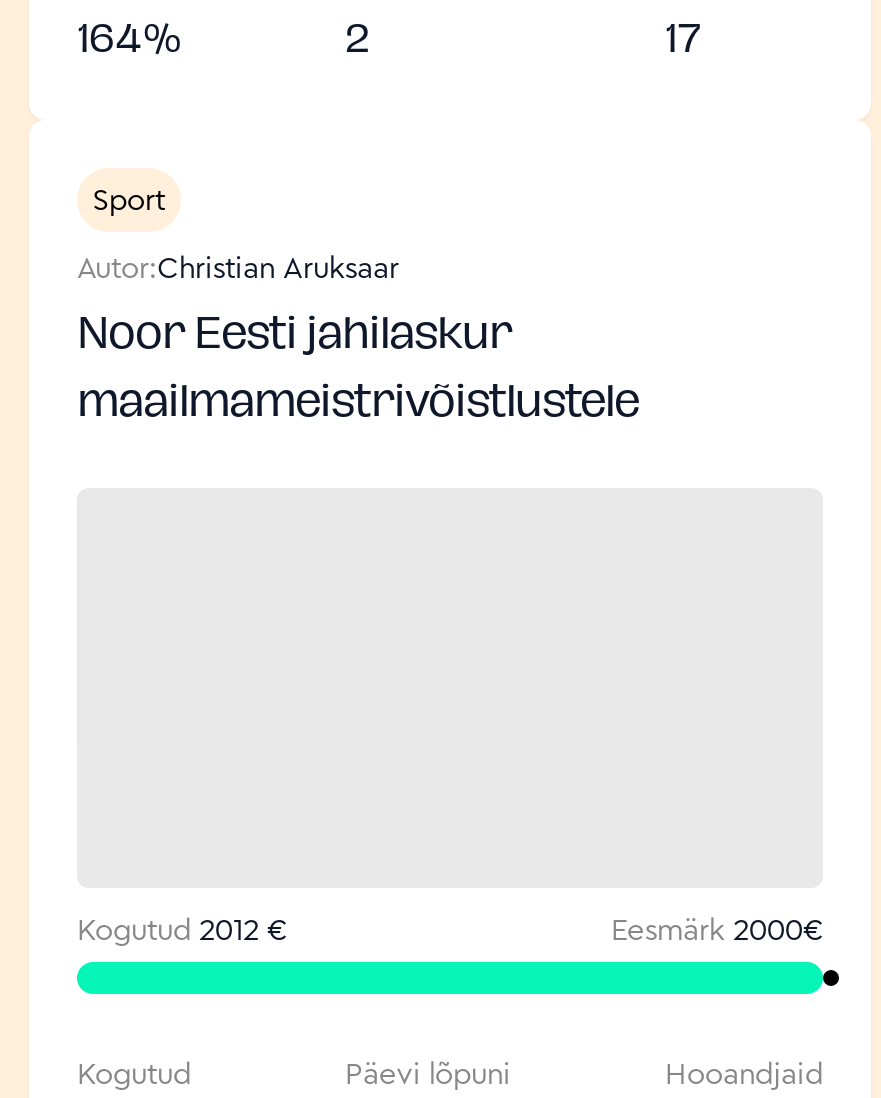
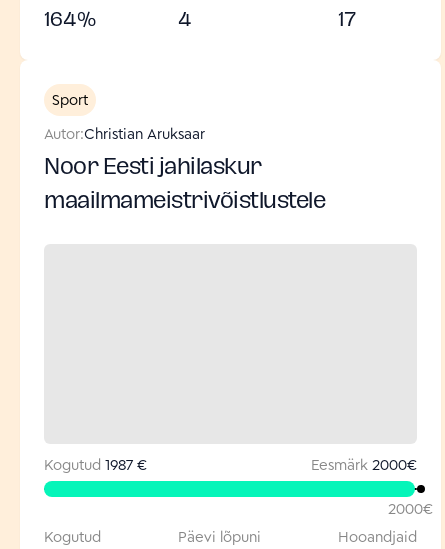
[345,6,369,78] 2 -> [178,3,192,39] 4
[77,910,287,948] Kogutud 2012 € -> [44,455,147,474] Kogutud 1987 €
none -> [387,499,432,518] 2000€

